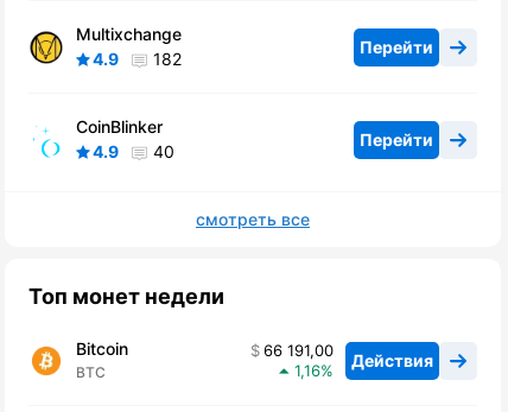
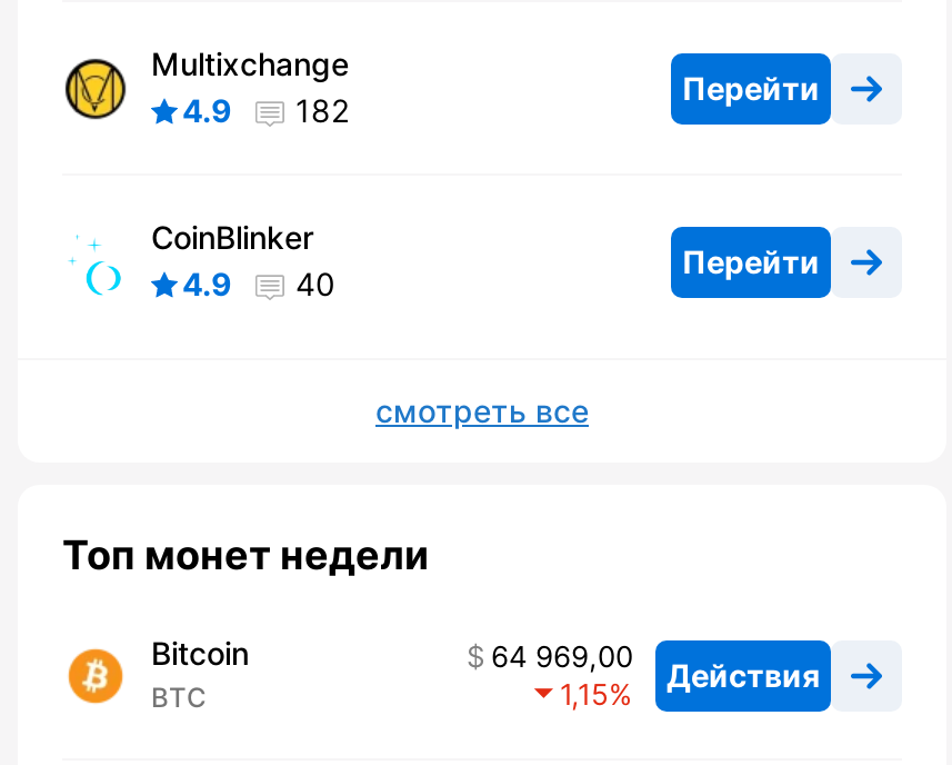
[263,341,433,370] 66 191,00 Действия -> [491,639,820,694] 64 969,00 Действия
[294,361,320,380] 1,16 -> [560,677,609,713] 1,15

